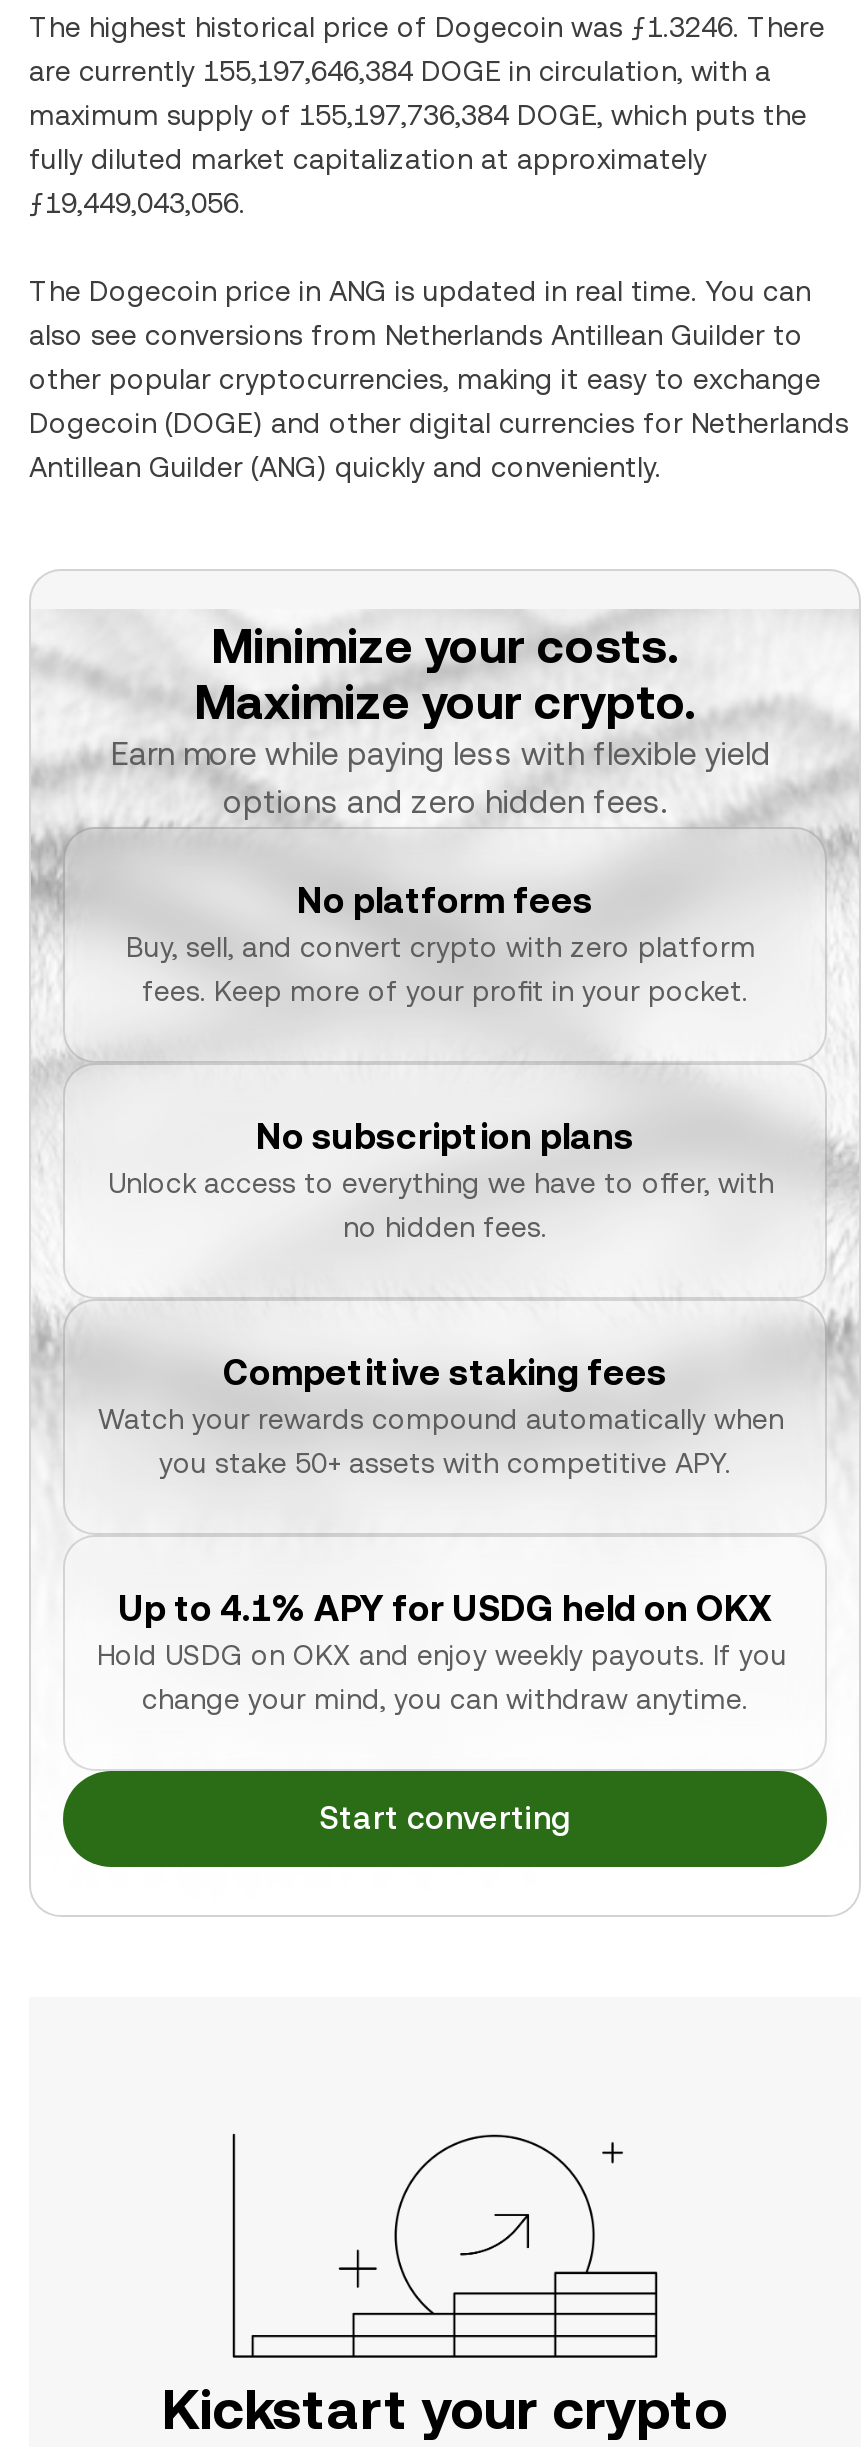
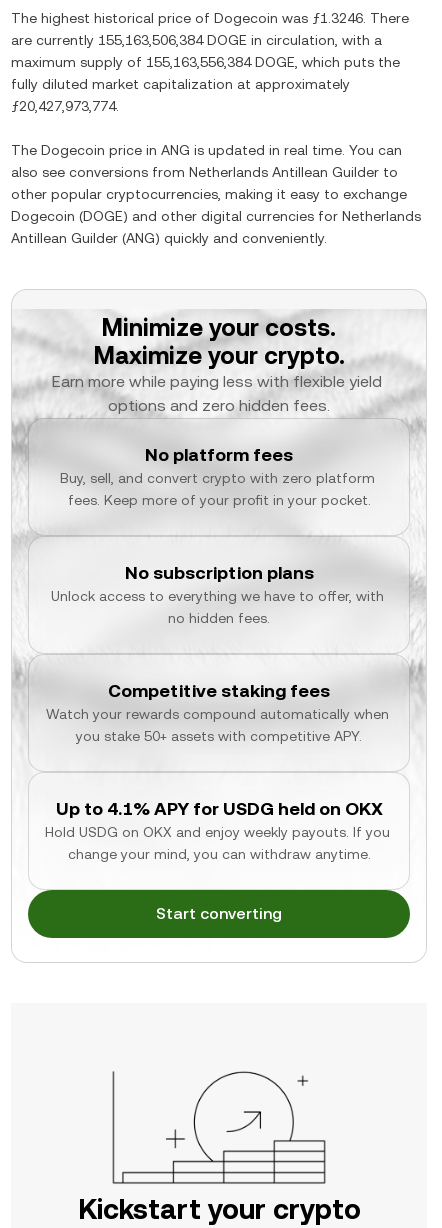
[29,55,771,87] are currently 155,197,646,384 DOGE in circulation, with a -> [11,32,382,48] are currently 155,163,506,384 DOGE in circulation, with a
[29,99,807,131] maximum supply of 155,197,736,384 DOGE, which puts the -> [11,54,400,70] maximum supply of 155,163,556,384 DOGE, which puts the
[29,187,245,219] ƒ19,449,043,056. -> [11,98,119,114] ƒ20,427,973,774.

